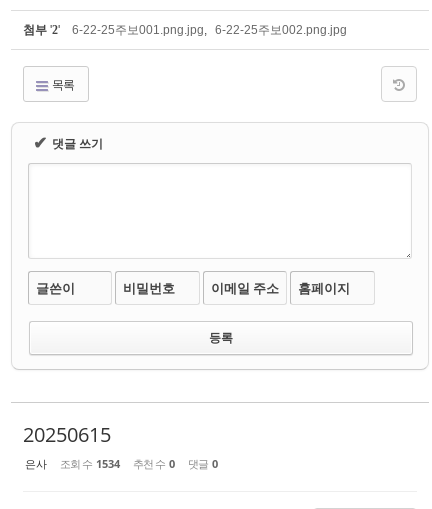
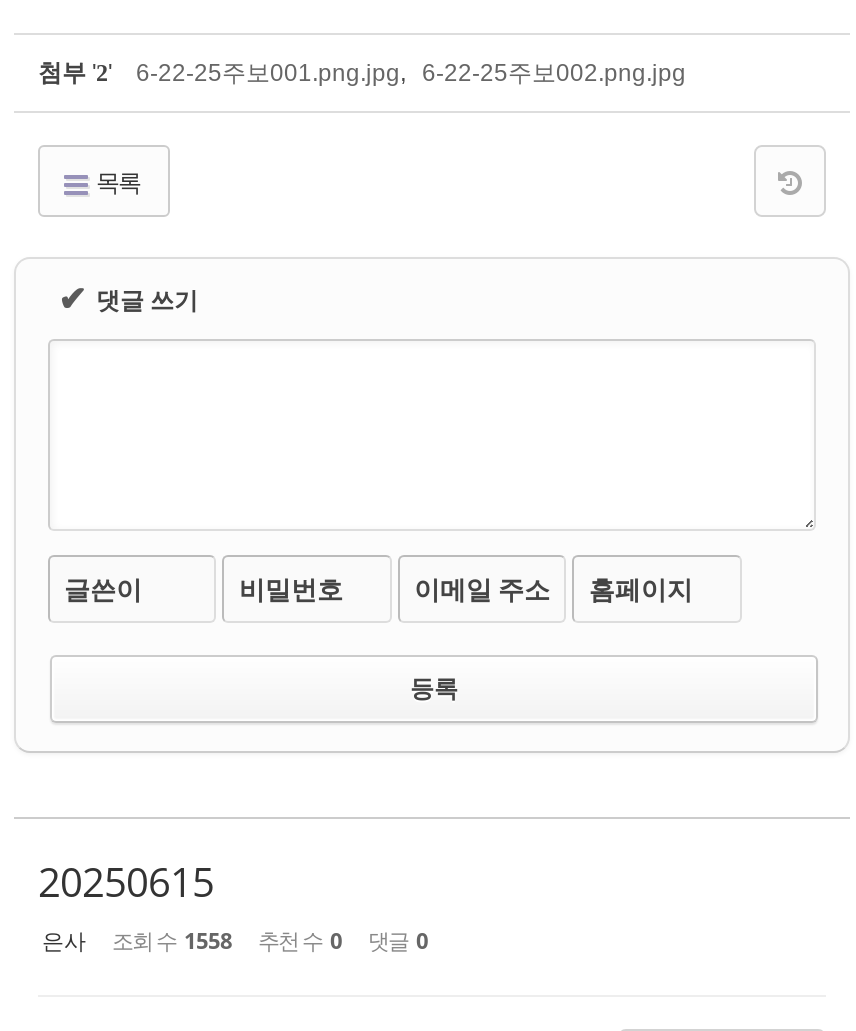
[25,456,218,471] 은사 조회 수 1534 추천 수 0 댓글 0 -> [42,925,428,955] 은사 조회 수 1558 추천 수 0 댓글 0

